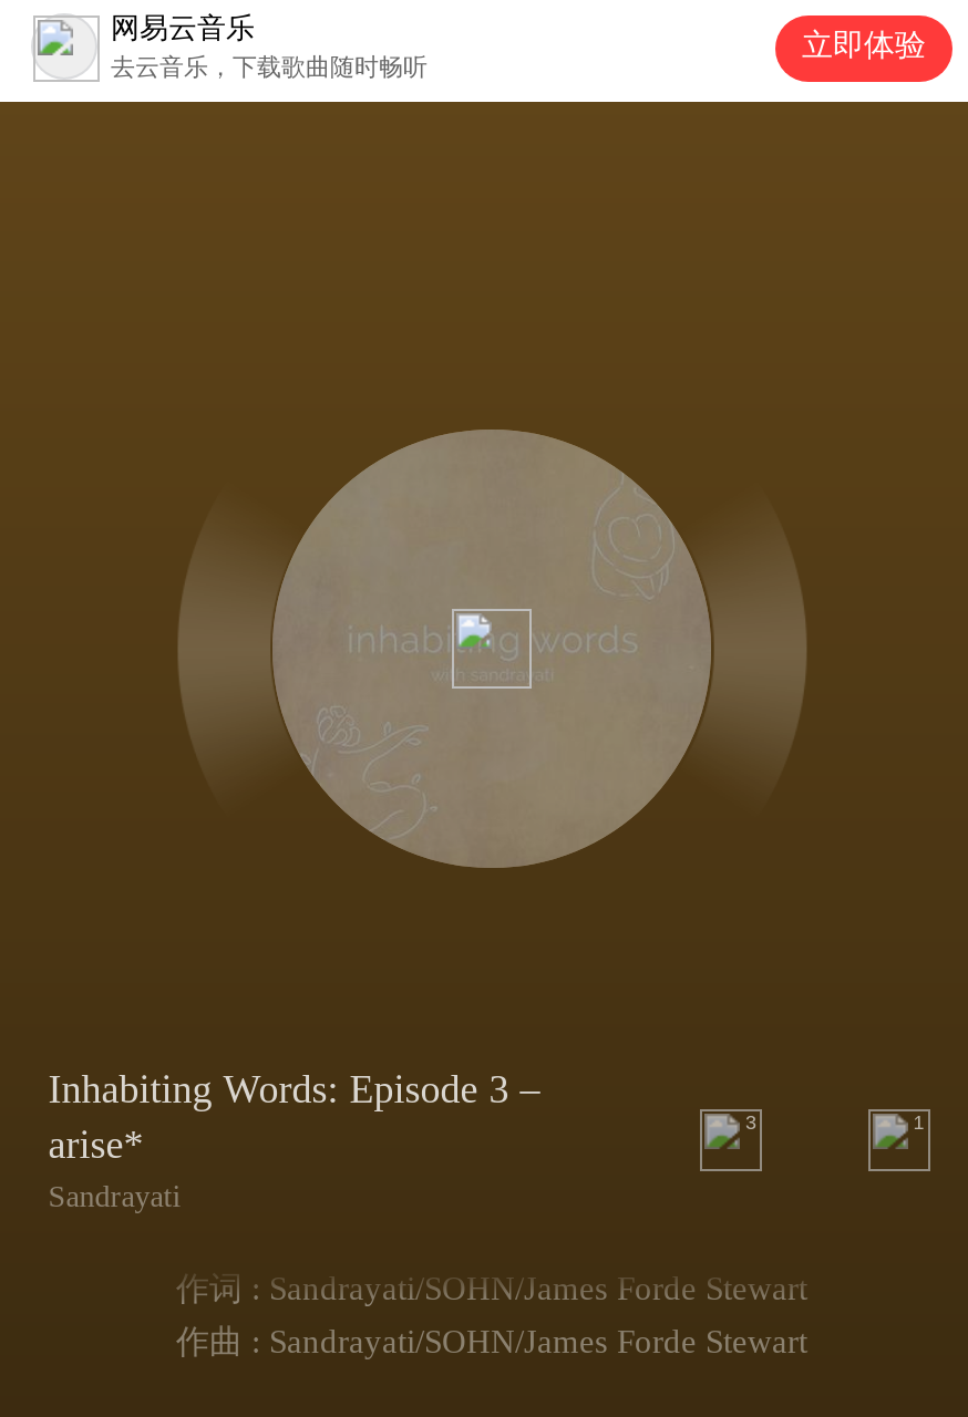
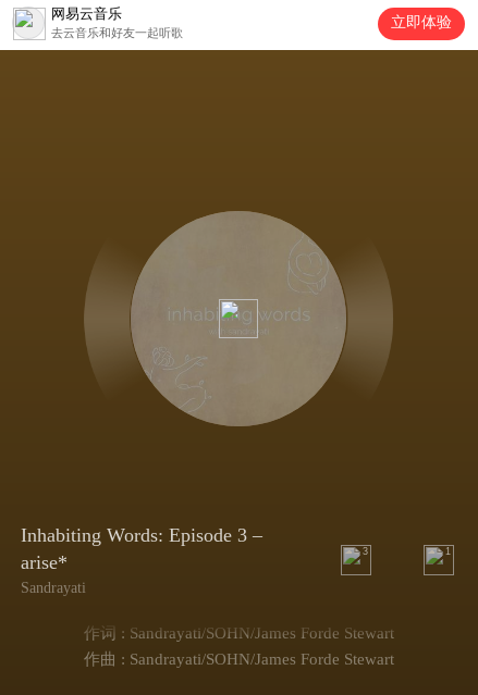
[111,53,428,80] 去云音乐，下载歌曲随时畅听 -> [51,26,183,39] 去云音乐和好友一起听歌

